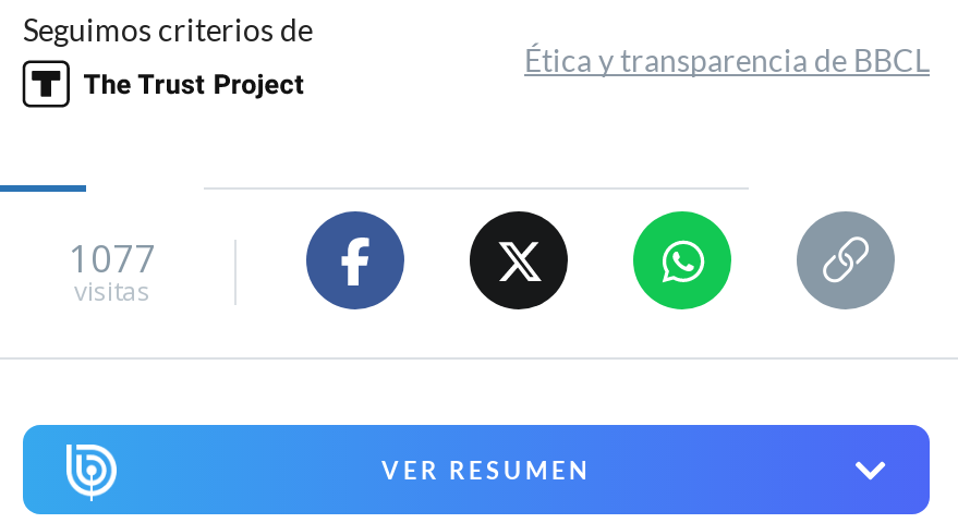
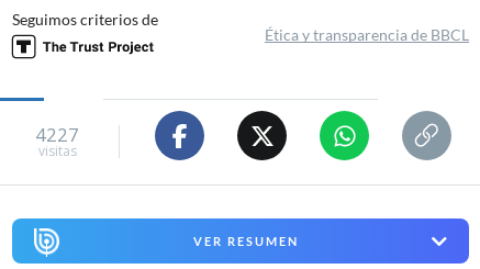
[69,233,156,283] 1077 -> [35,122,79,147] 4227

